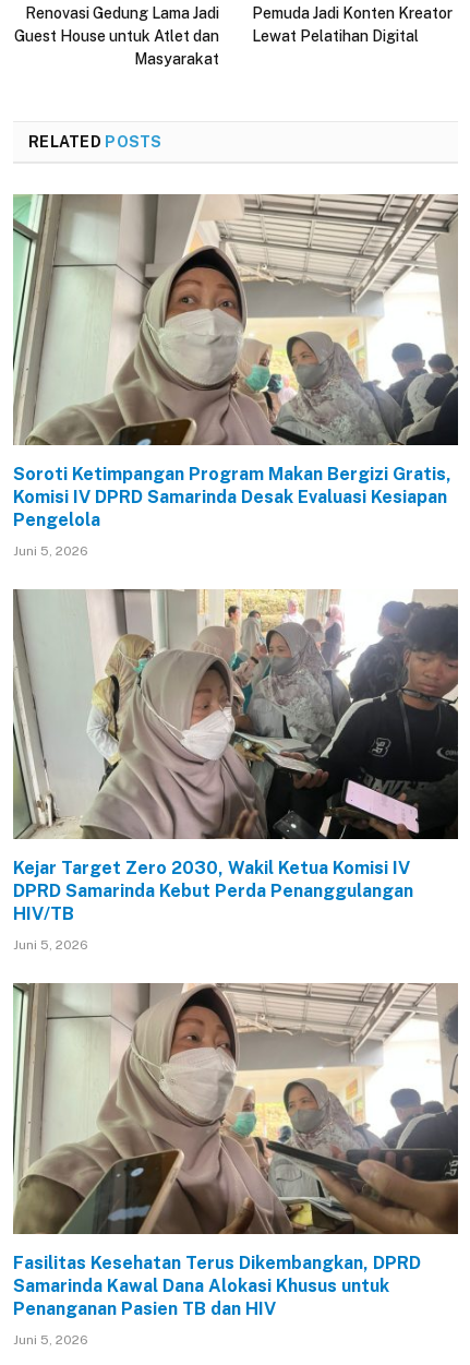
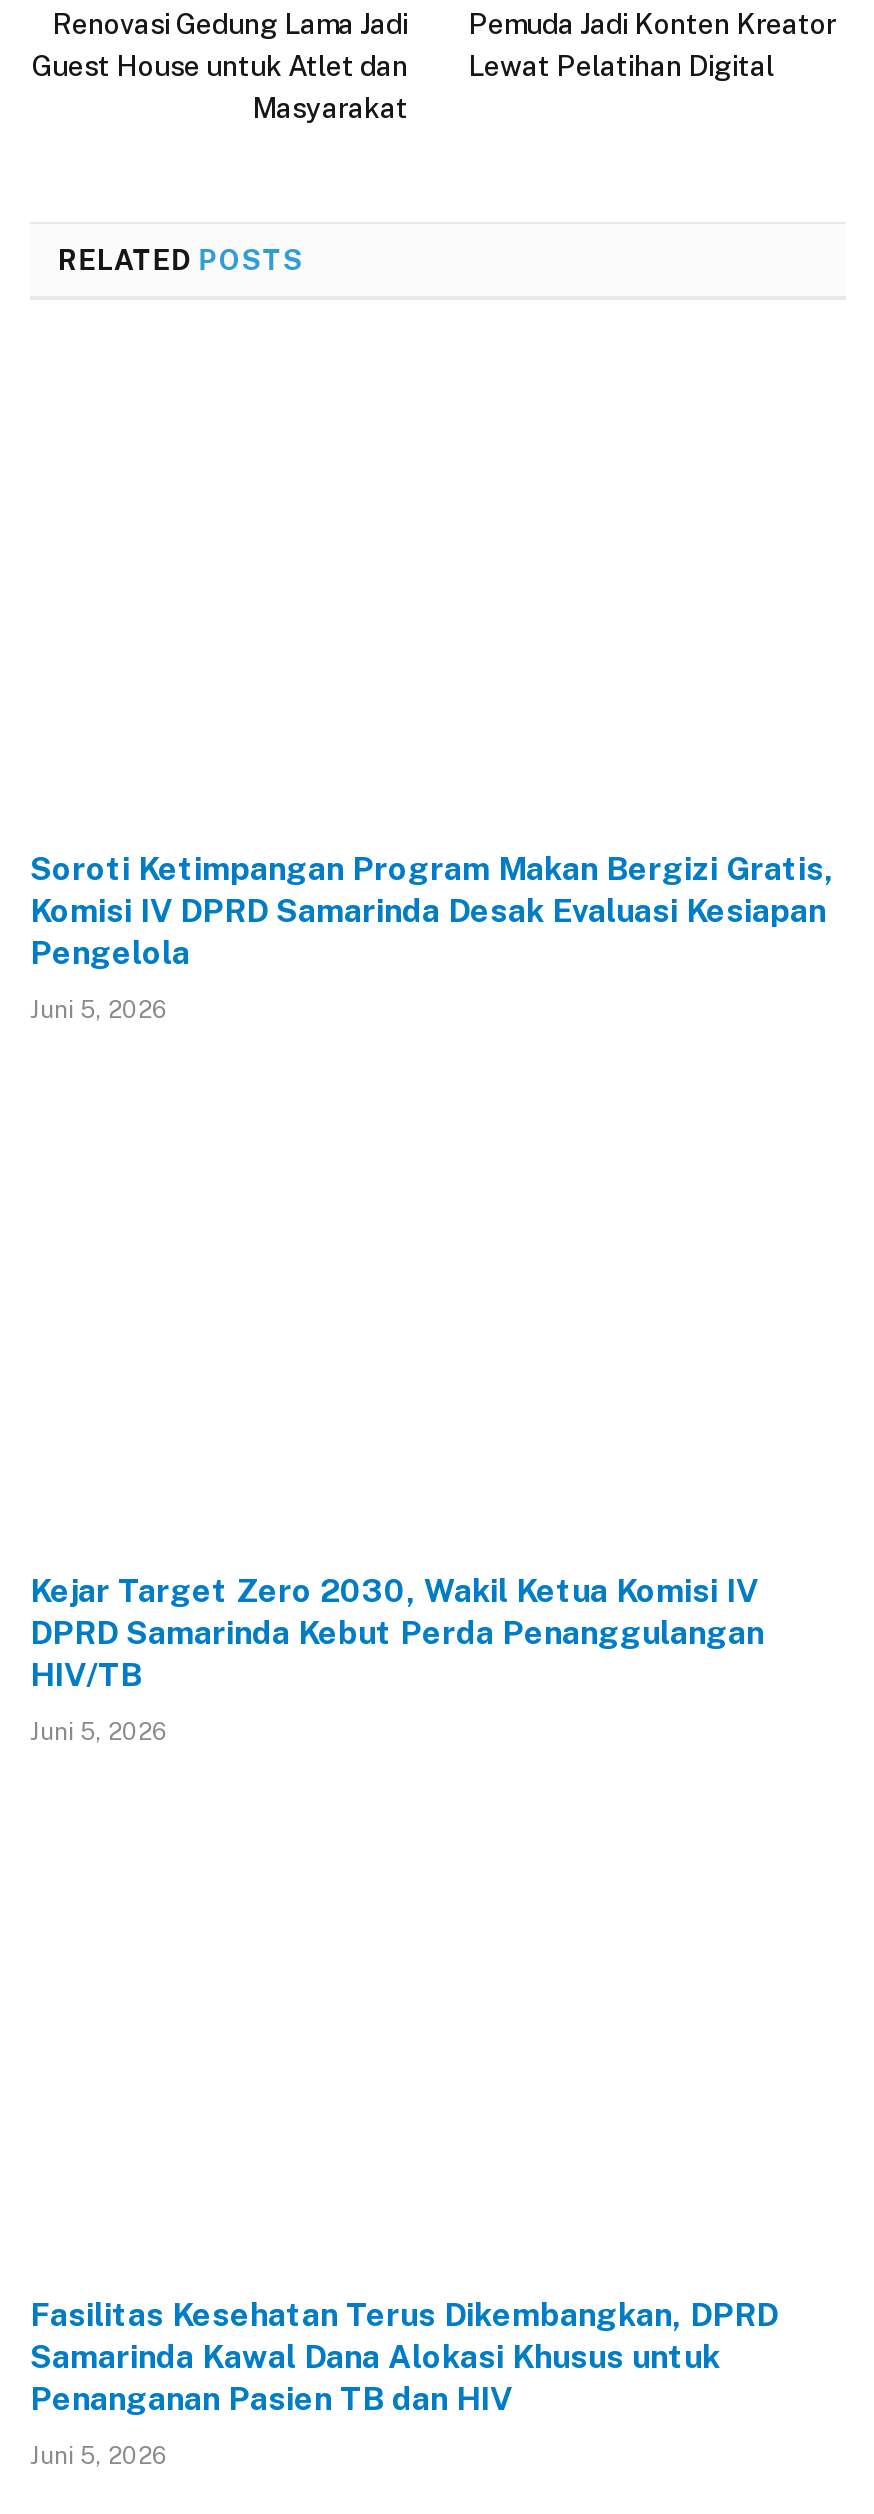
[12,193,459,446] [image] -> none
[12,588,459,840] [image] -> none
[12,982,459,1235] [image] -> none

